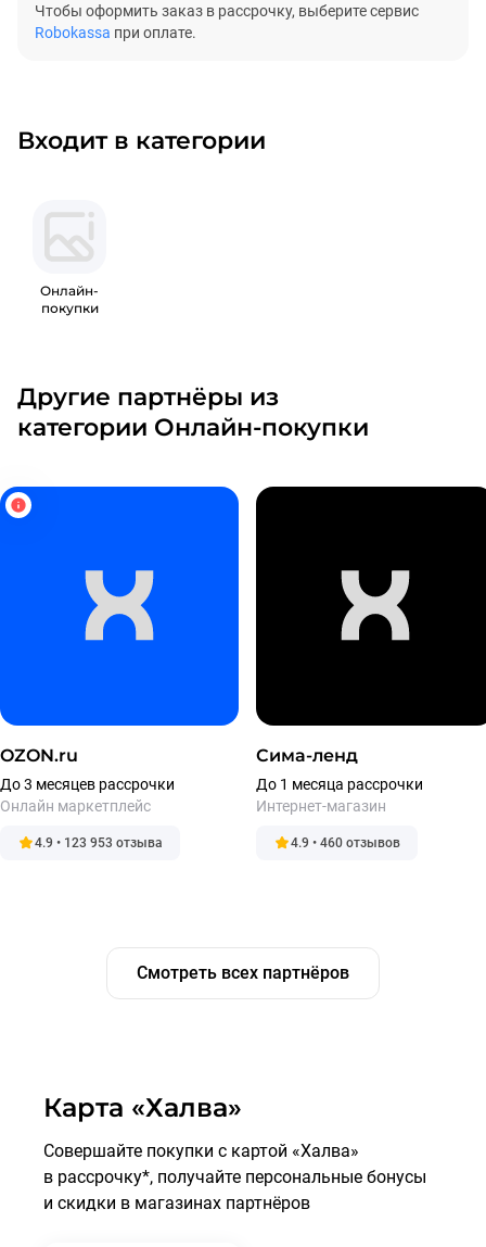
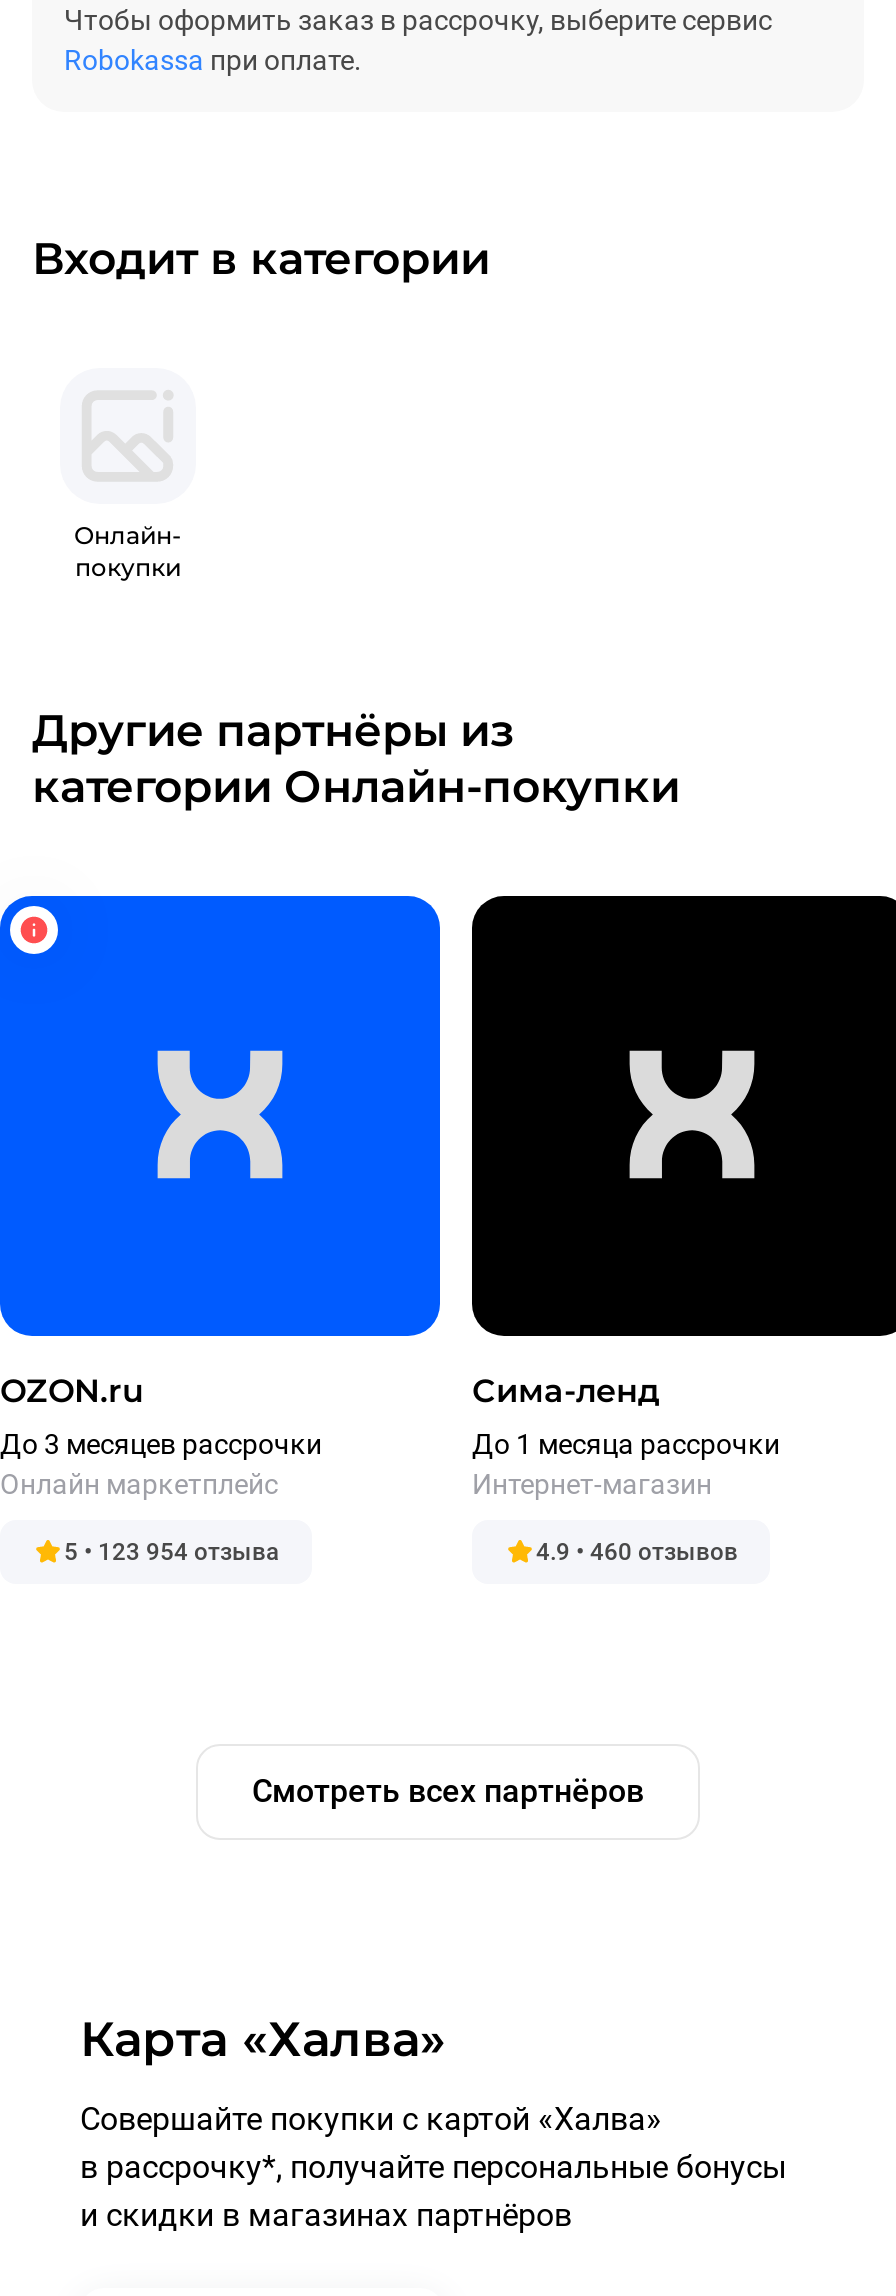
[35,835,163,850] 4.9 • 123 953 отзыва -> [64,1538,280,1566] 5 • 123 954 отзыва

